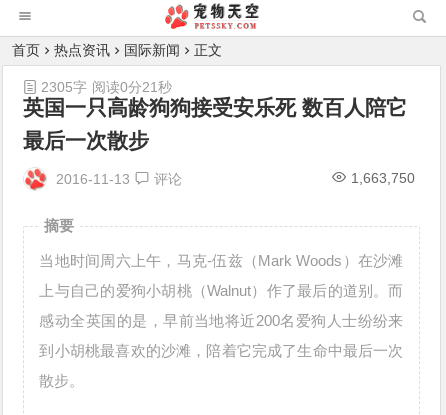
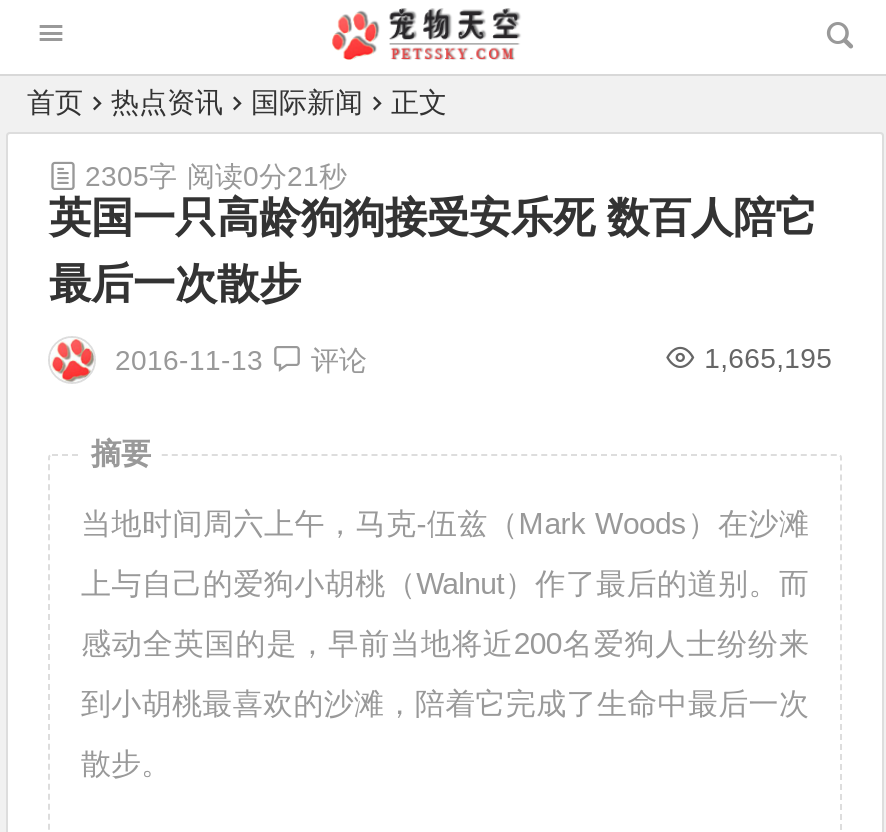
[351,170,415,186] 1,663,750 -> [704,342,832,374] 1,665,195

